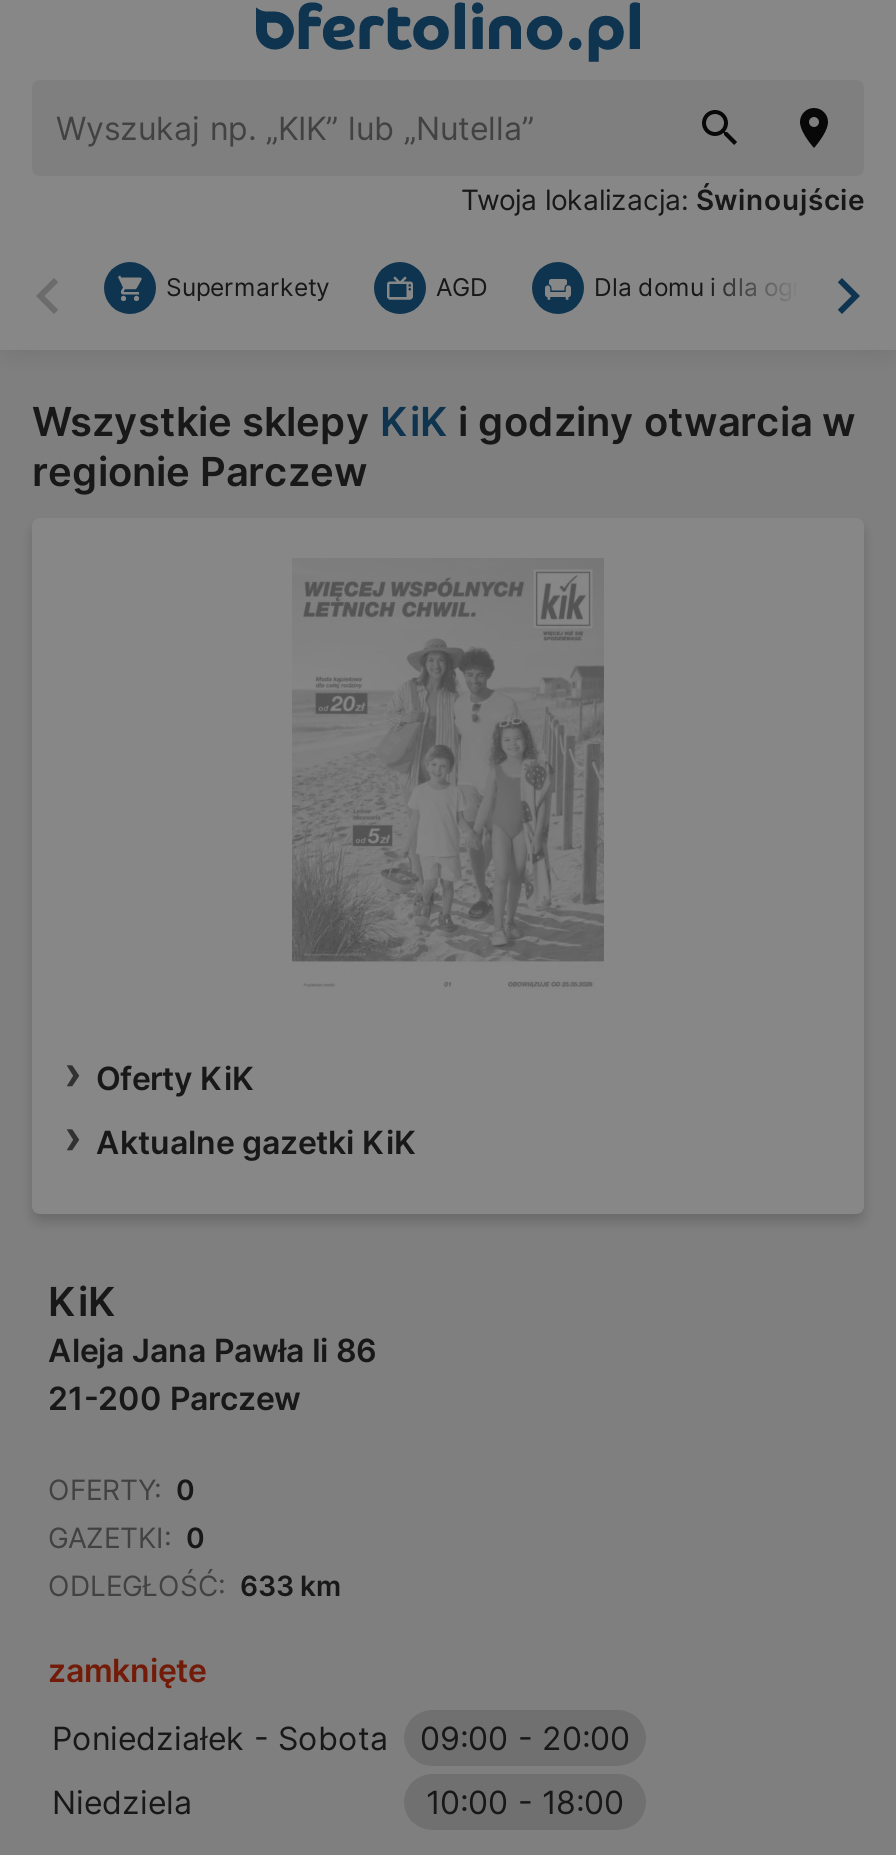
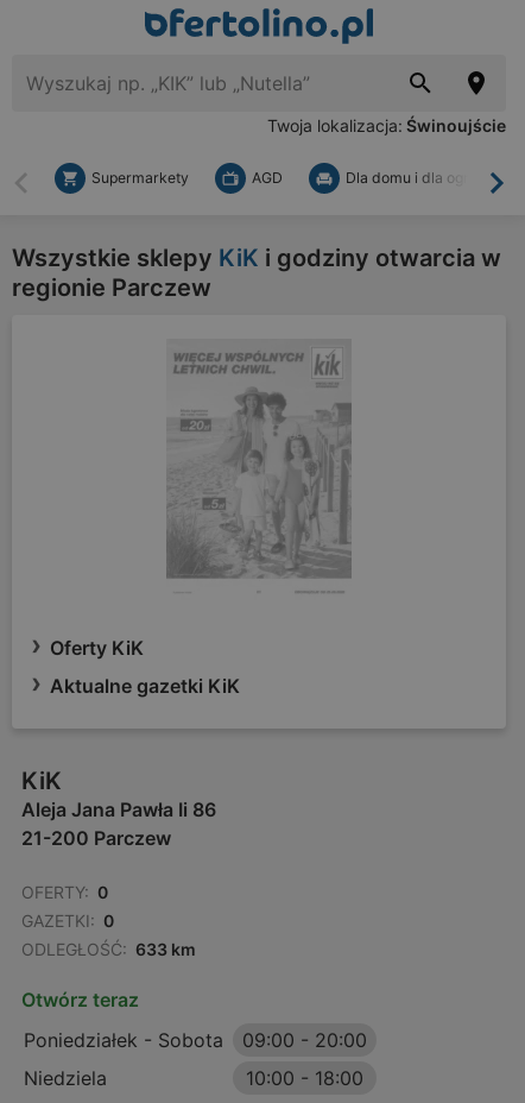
[48,1650,206,1690] zamknięte -> [21,988,139,1012] Otwórz teraz

